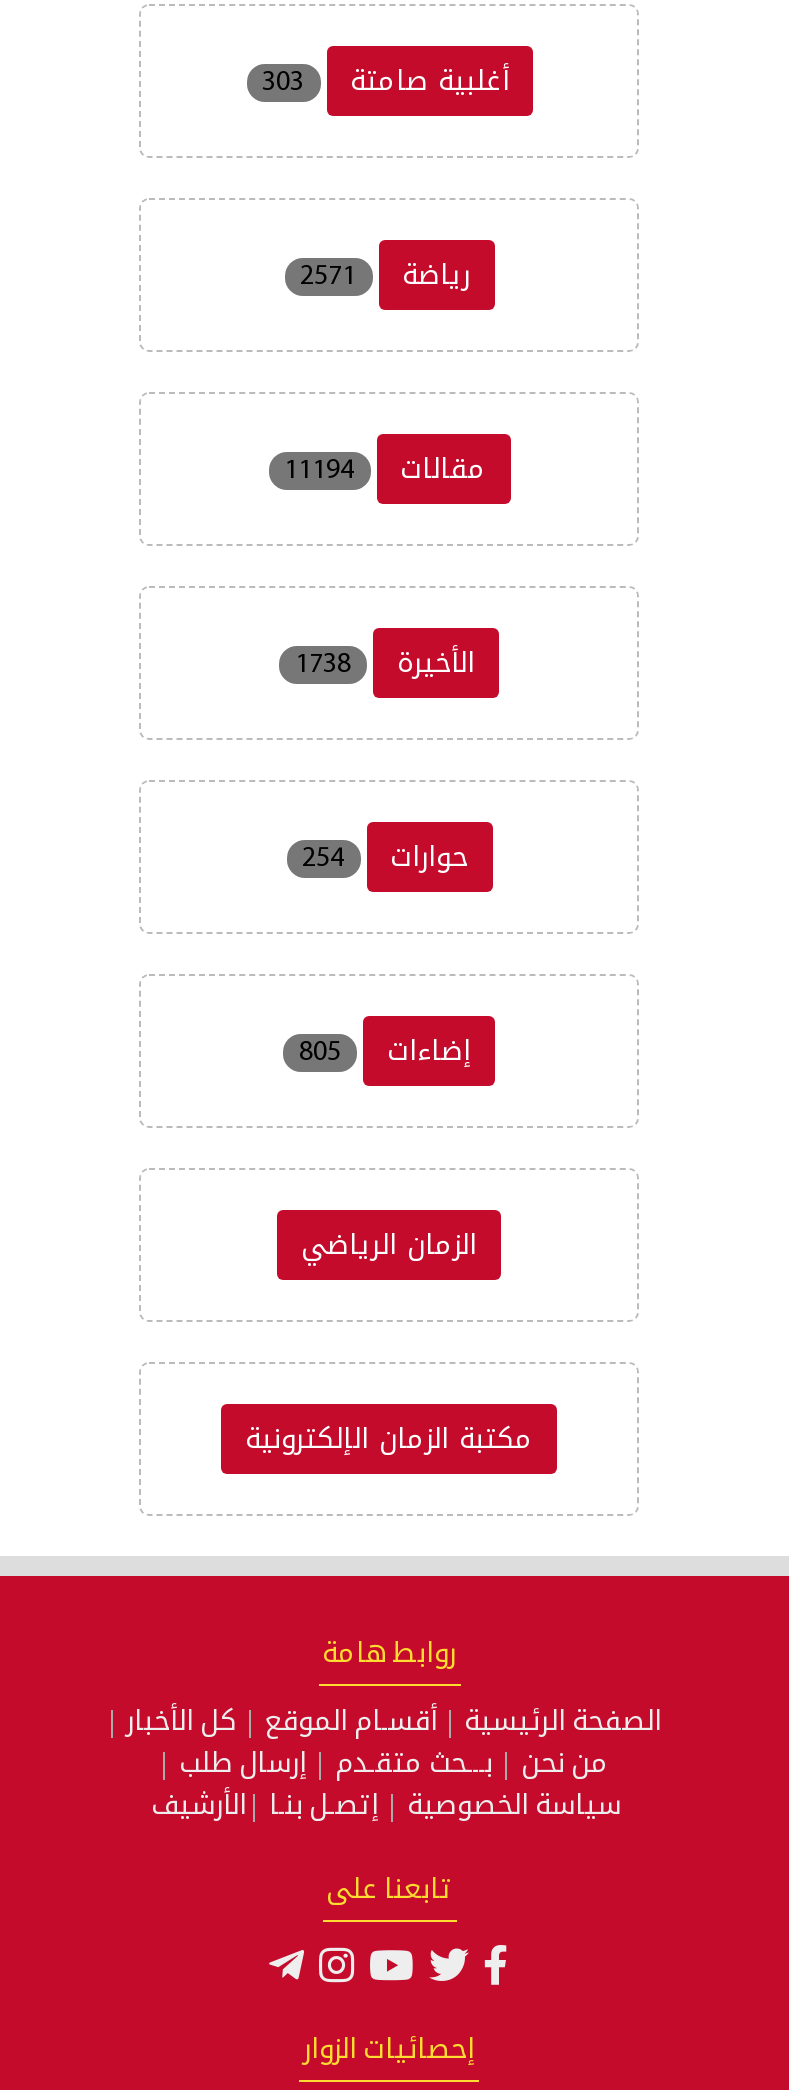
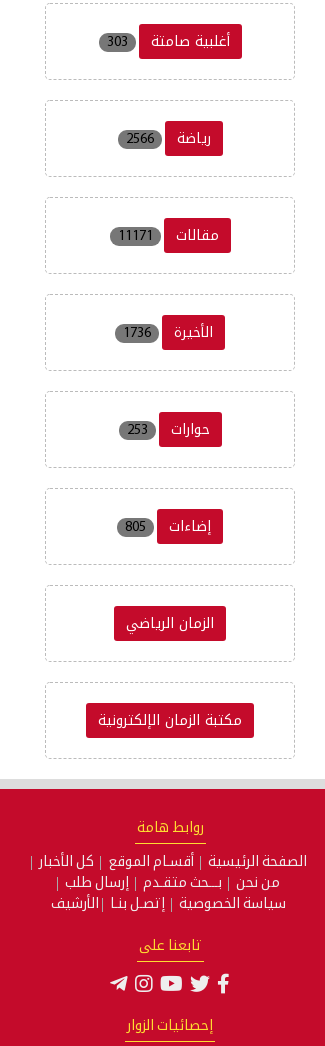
[300,248,470,302] رياضة 2571 -> [125,125,210,152] رياضة 2566
[284,442,486,496] مقالات 11194 -> [117,222,218,249] مقالات 11171
[295,636,475,690] الأخيرة 1738 -> [123,319,213,346] الأخيرة 1736
[302,830,468,884] حوارات 254 -> [126,416,209,443] حوارات 253

